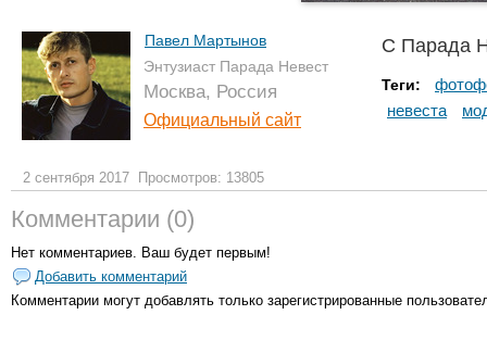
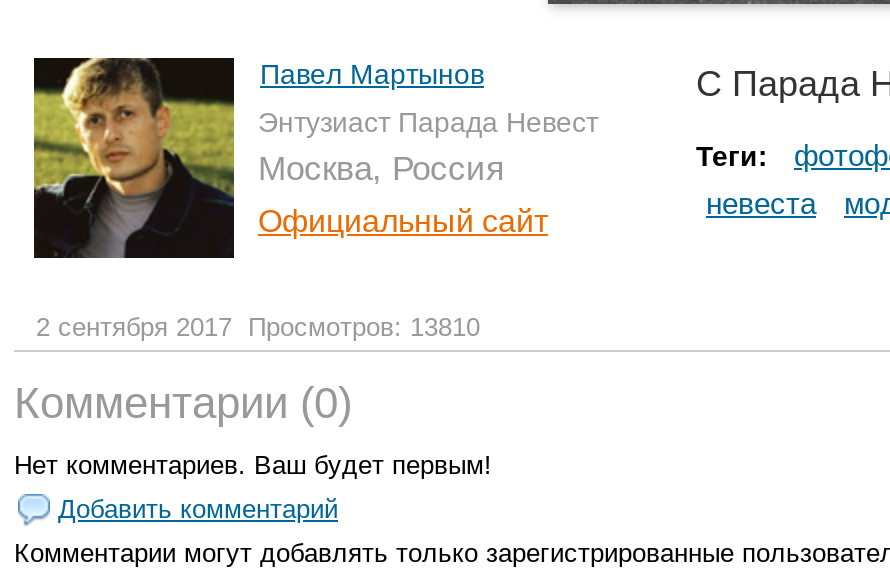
[23,169,264,186] 2 сентября 2017 Просмотров: 13805 -> [36,312,480,342] 2 сентября 2017 Просмотров: 13810

